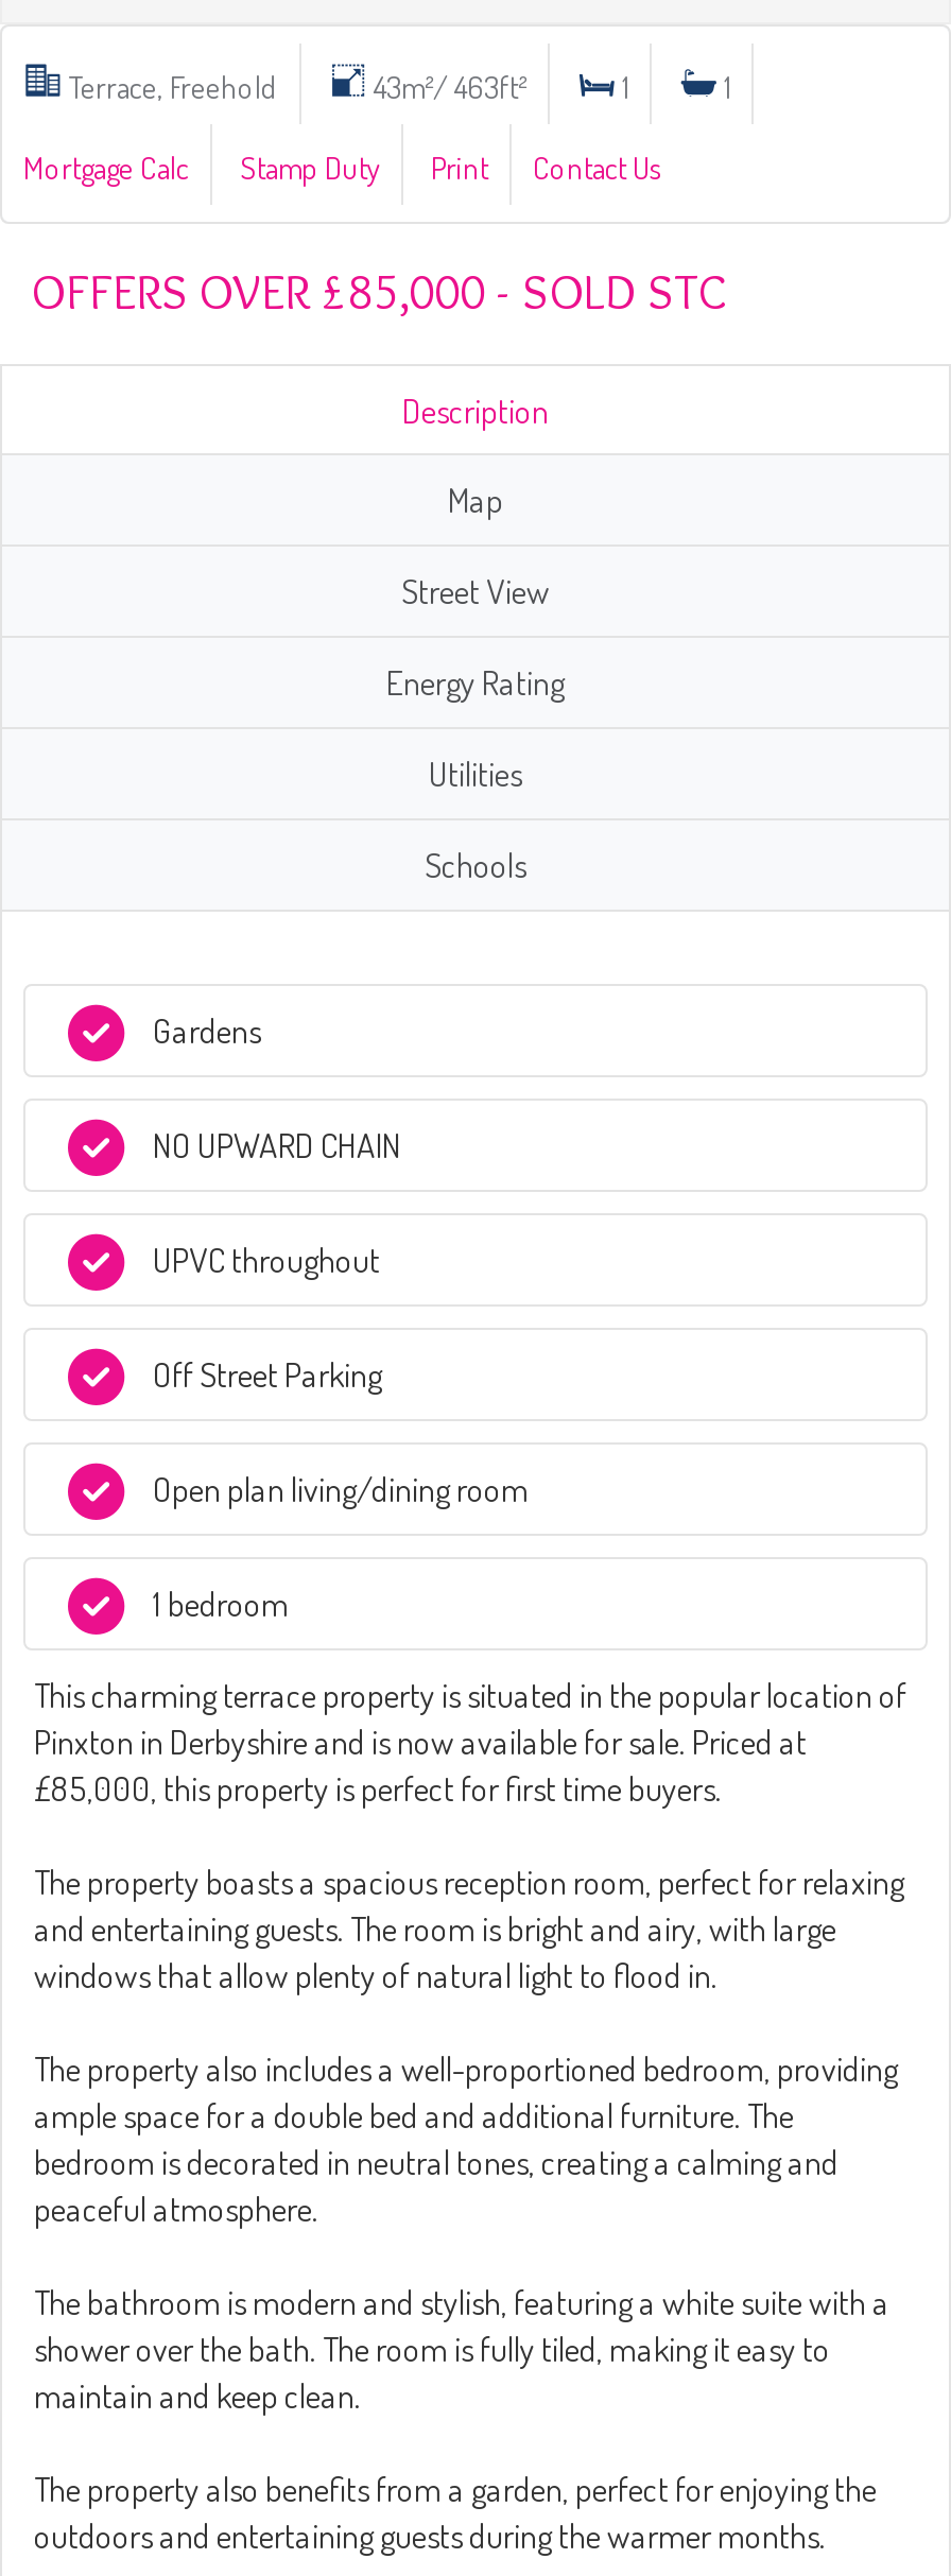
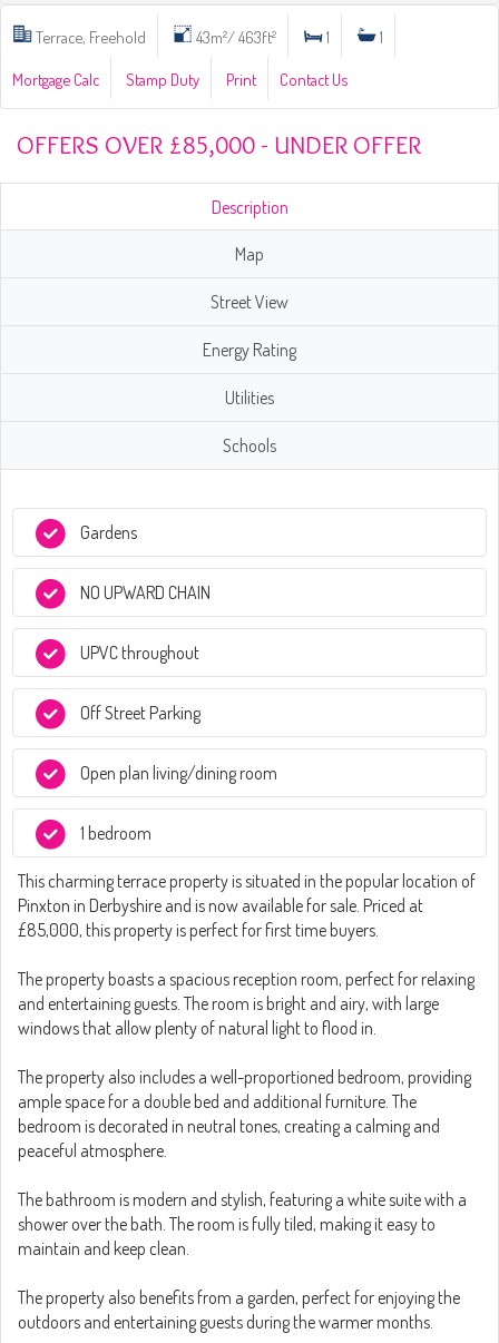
[32,262,728,322] OFFERS OVER £85,000 - SOLD STC -> [17,129,421,160] OFFERS OVER £85,000 - UNDER OFFER

